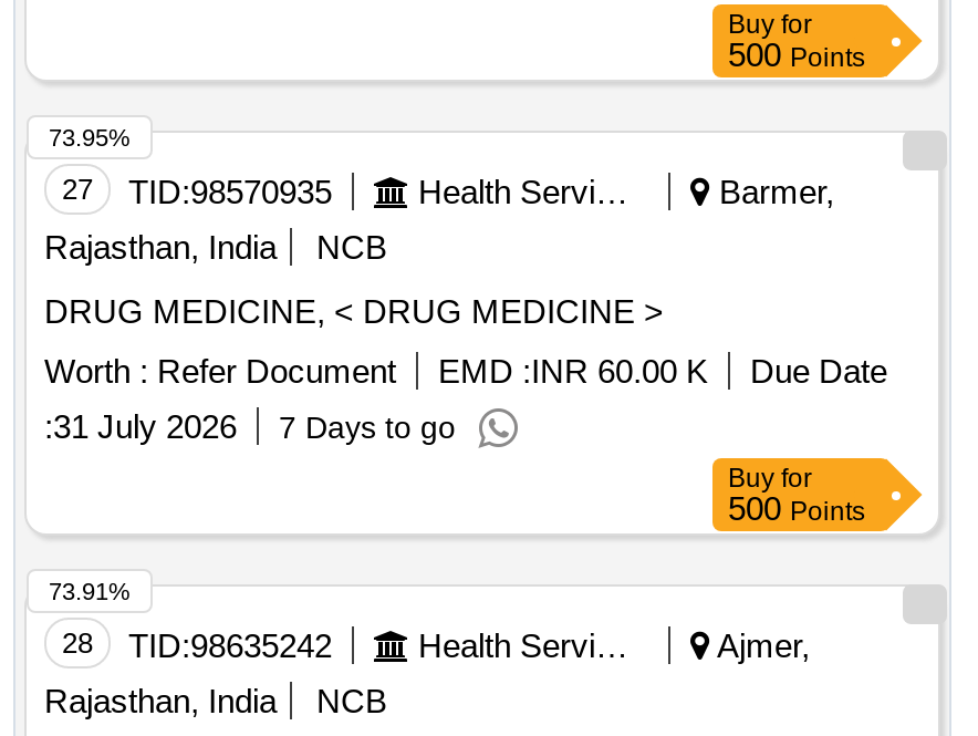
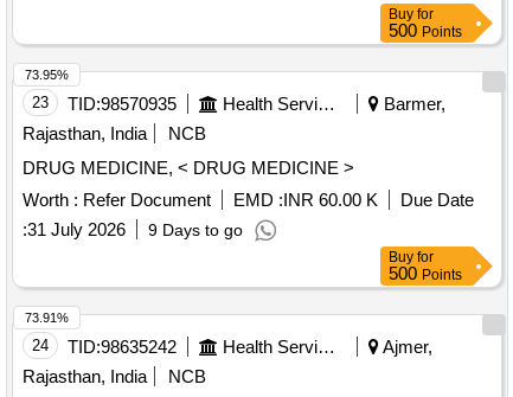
[62,173,332,211] 27 TID:98570935 -> [32,94,177,114] 23 TID:98570935
[44,408,456,445] :31 July 2026 7 Days to go -> [23,219,243,240] :31 July 2026 9 Days to go
[62,627,332,665] 28 TID:98635242 -> [32,337,177,357] 24 TID:98635242

